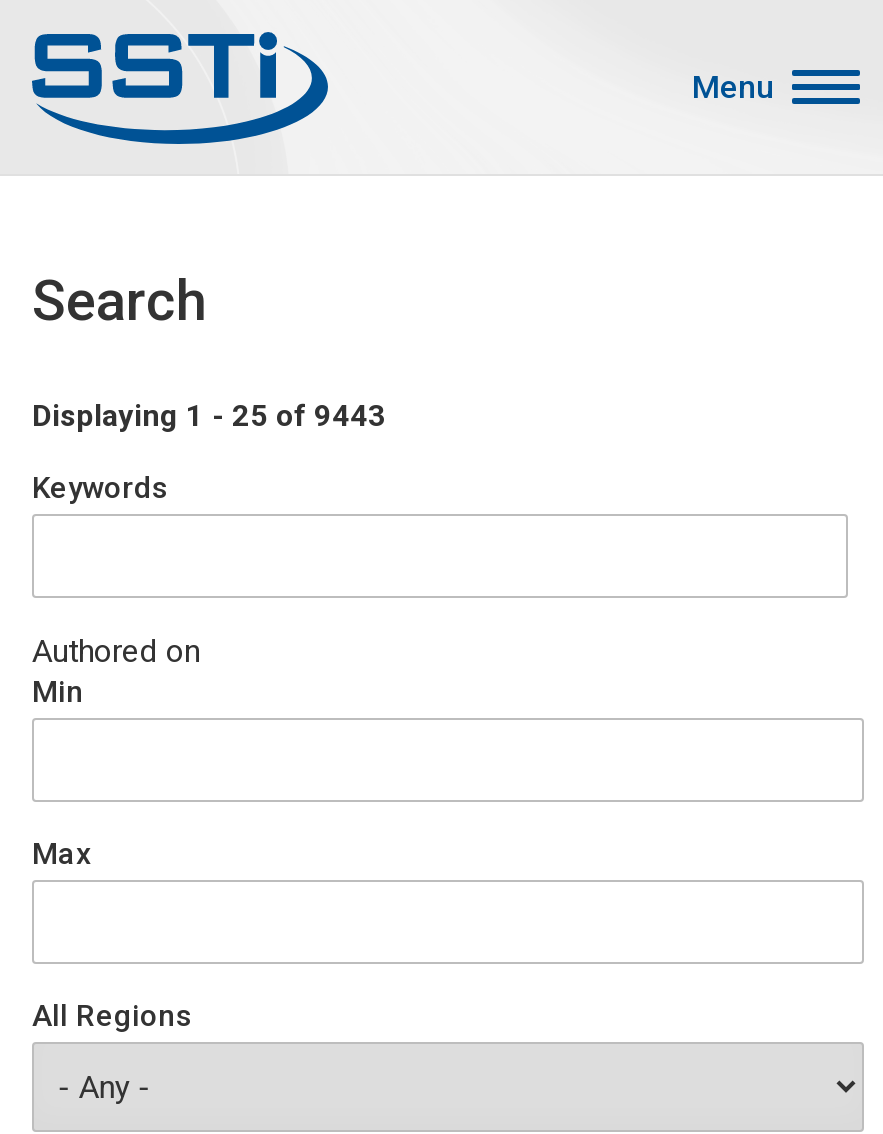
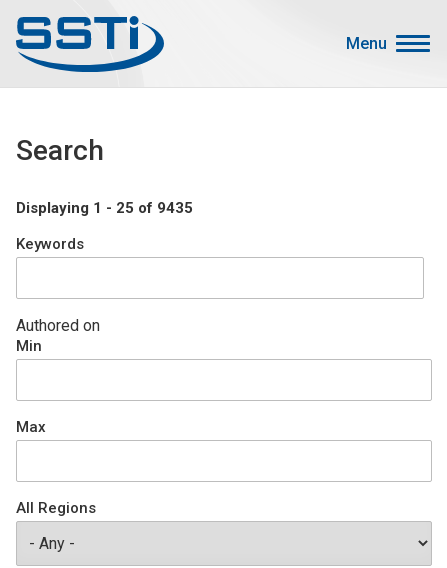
[32,398,386,434] Displaying 1 - 25 of 9443 -> [16,199,193,217] Displaying 1 - 25 of 9435

